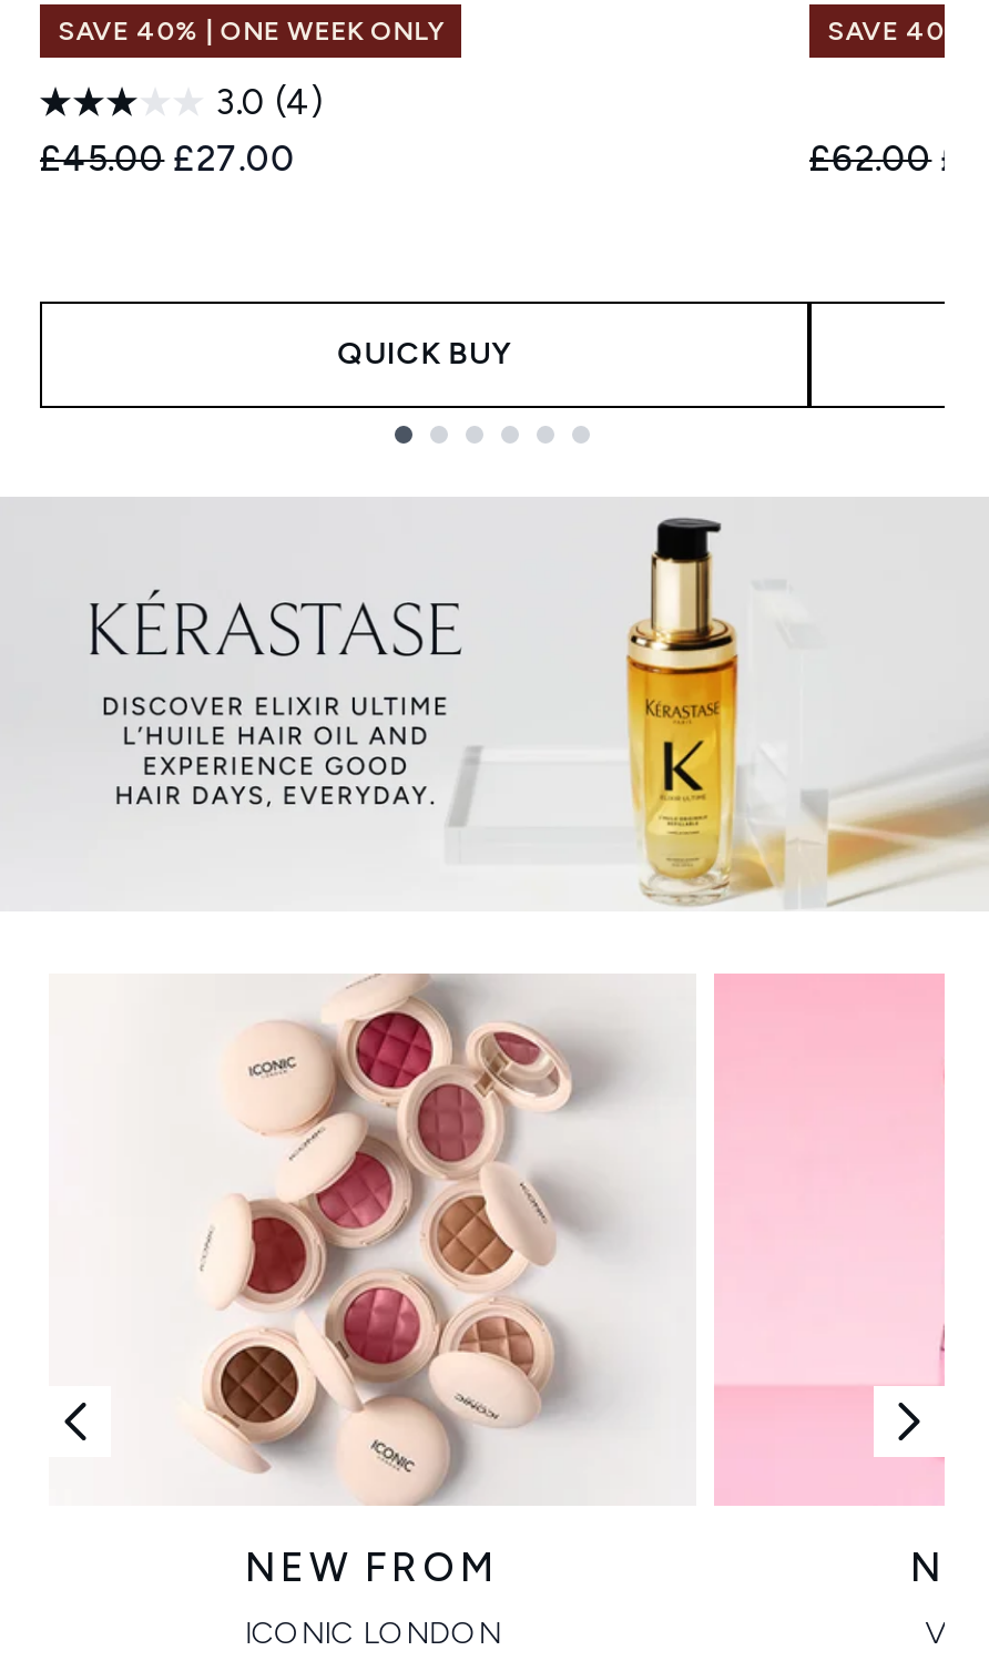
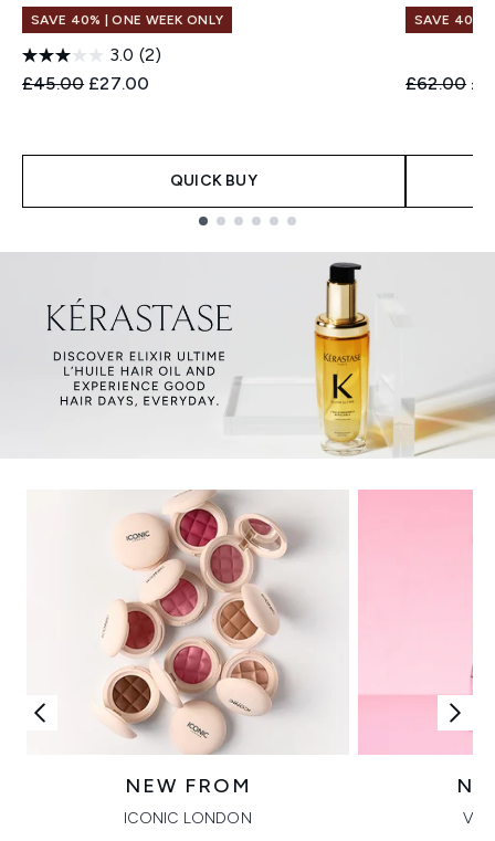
[215,80,324,122] 3.0 (4) -> [109,44,161,65] 3.0 (2)

